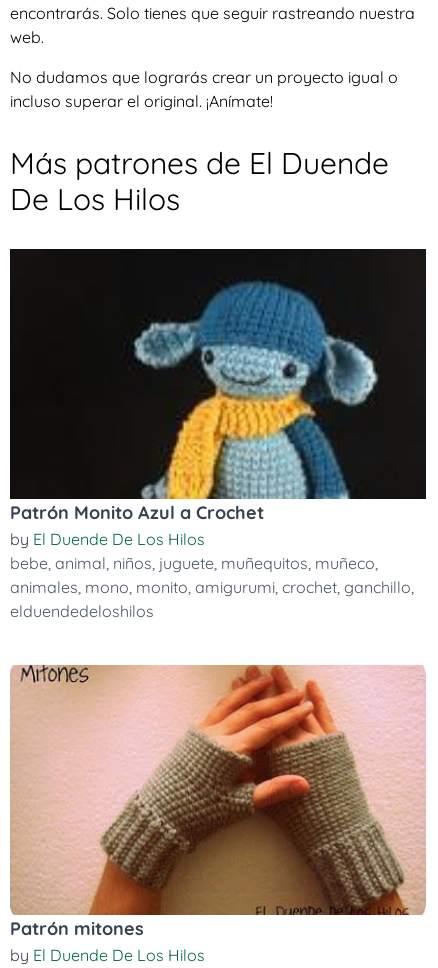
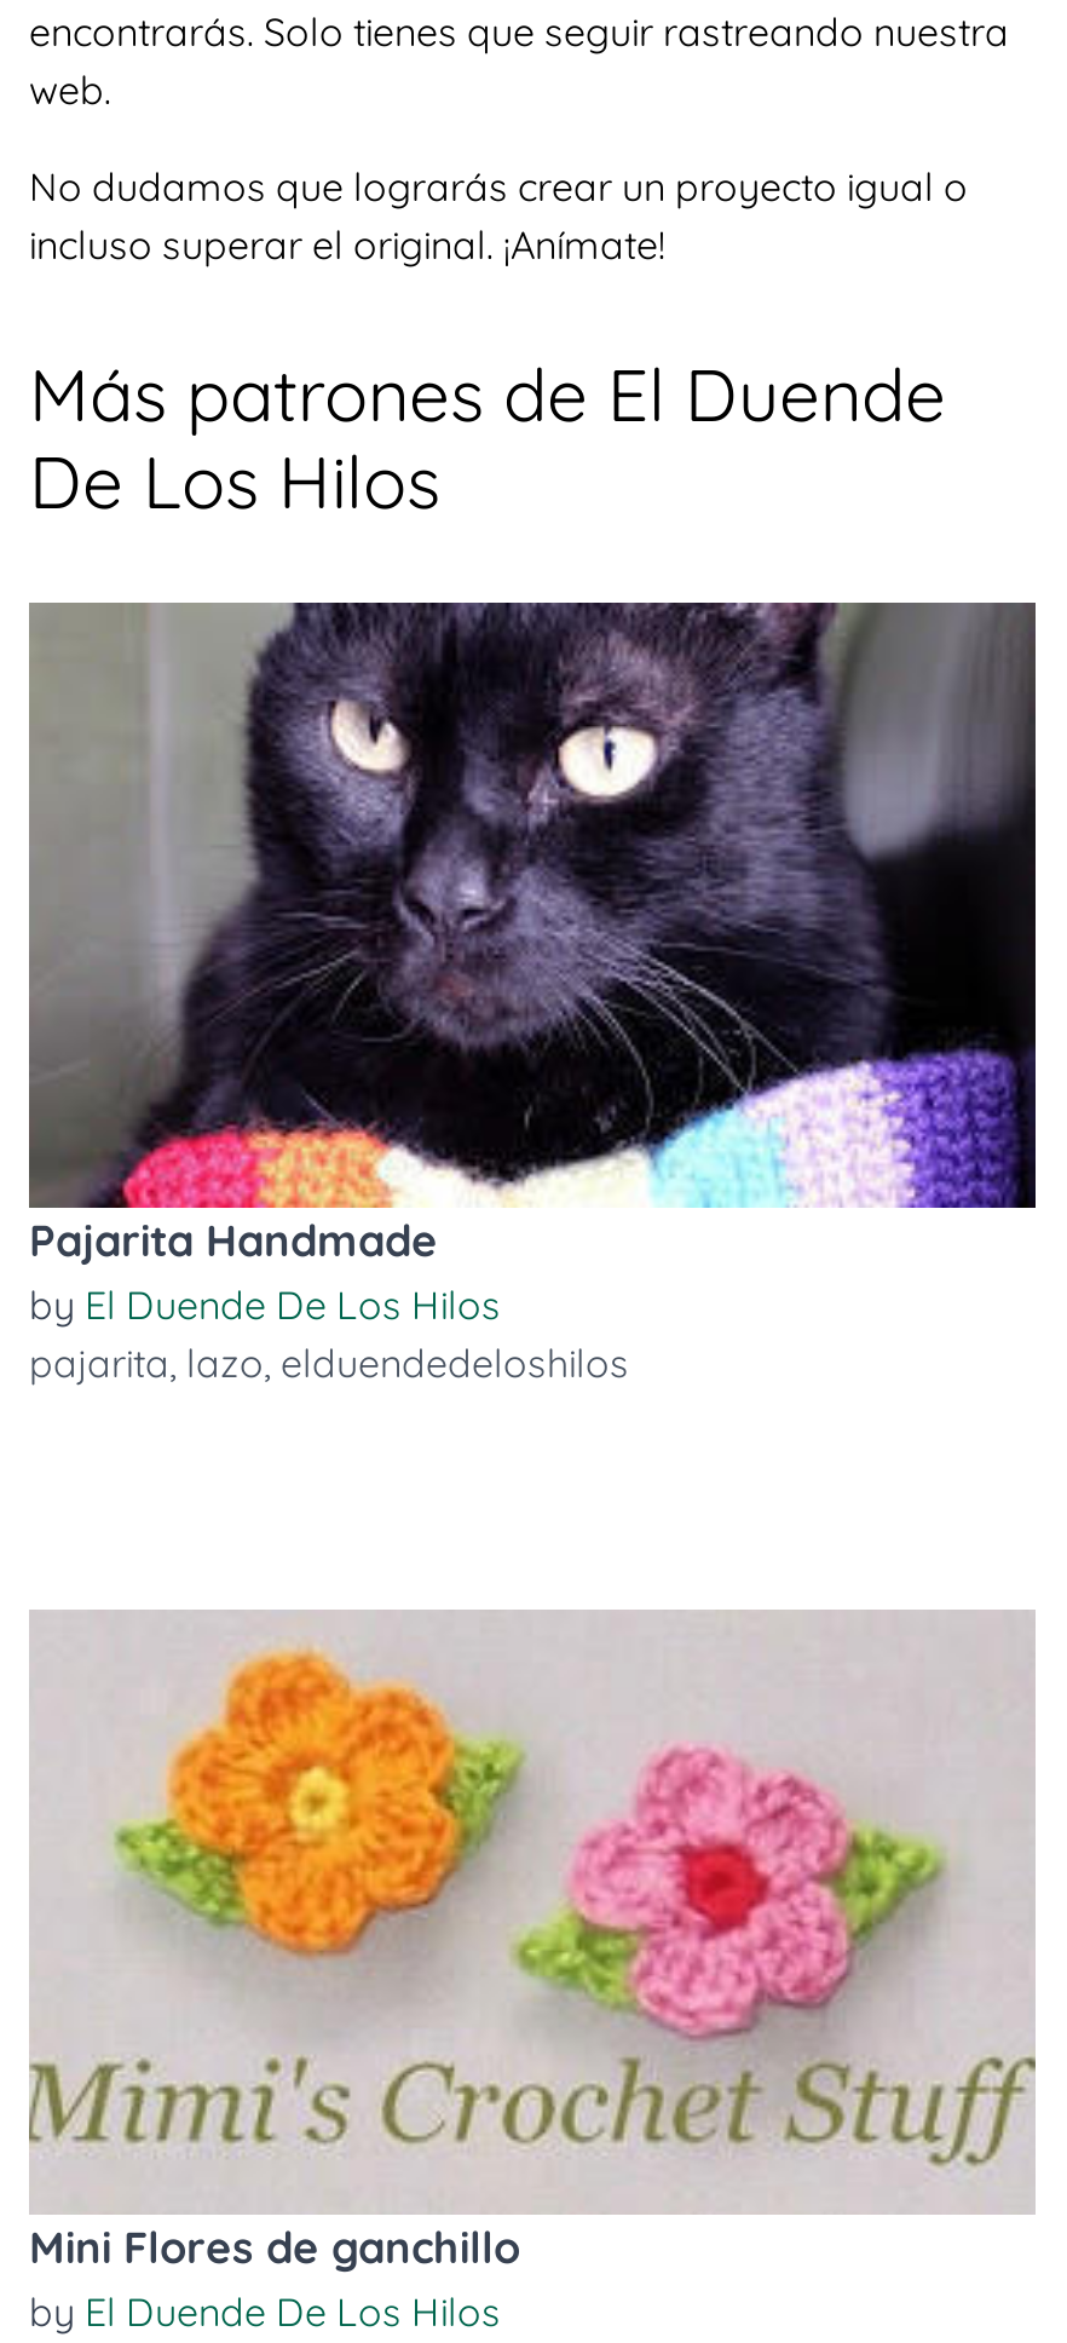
[10,248,426,524] [image] | Patrón Monito Azul a Crochet -> [29,600,1036,1268] [image] | Pajarita Handmade
[10,553,414,621] bebe, animal, niños, juguete, muñequitos, muñeco, | animales, mono, monito, amigurumi, crochet, ganchillo, | elduendedeloshilos -> [29,1339,629,1387] pajarita, lazo, elduendedeloshilos
[10,665,426,940] [image] | Patrón mitones -> [29,1612,1036,2275] [image] | Mini Flores de ganchillo

